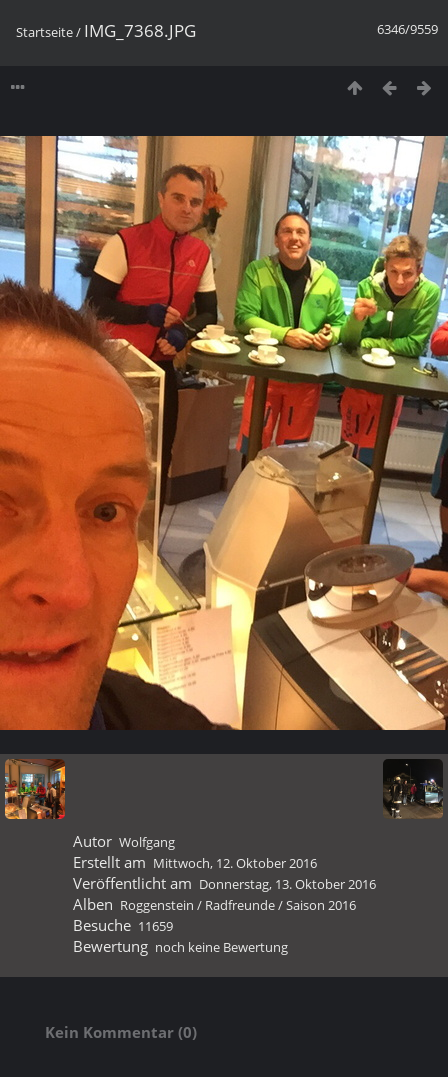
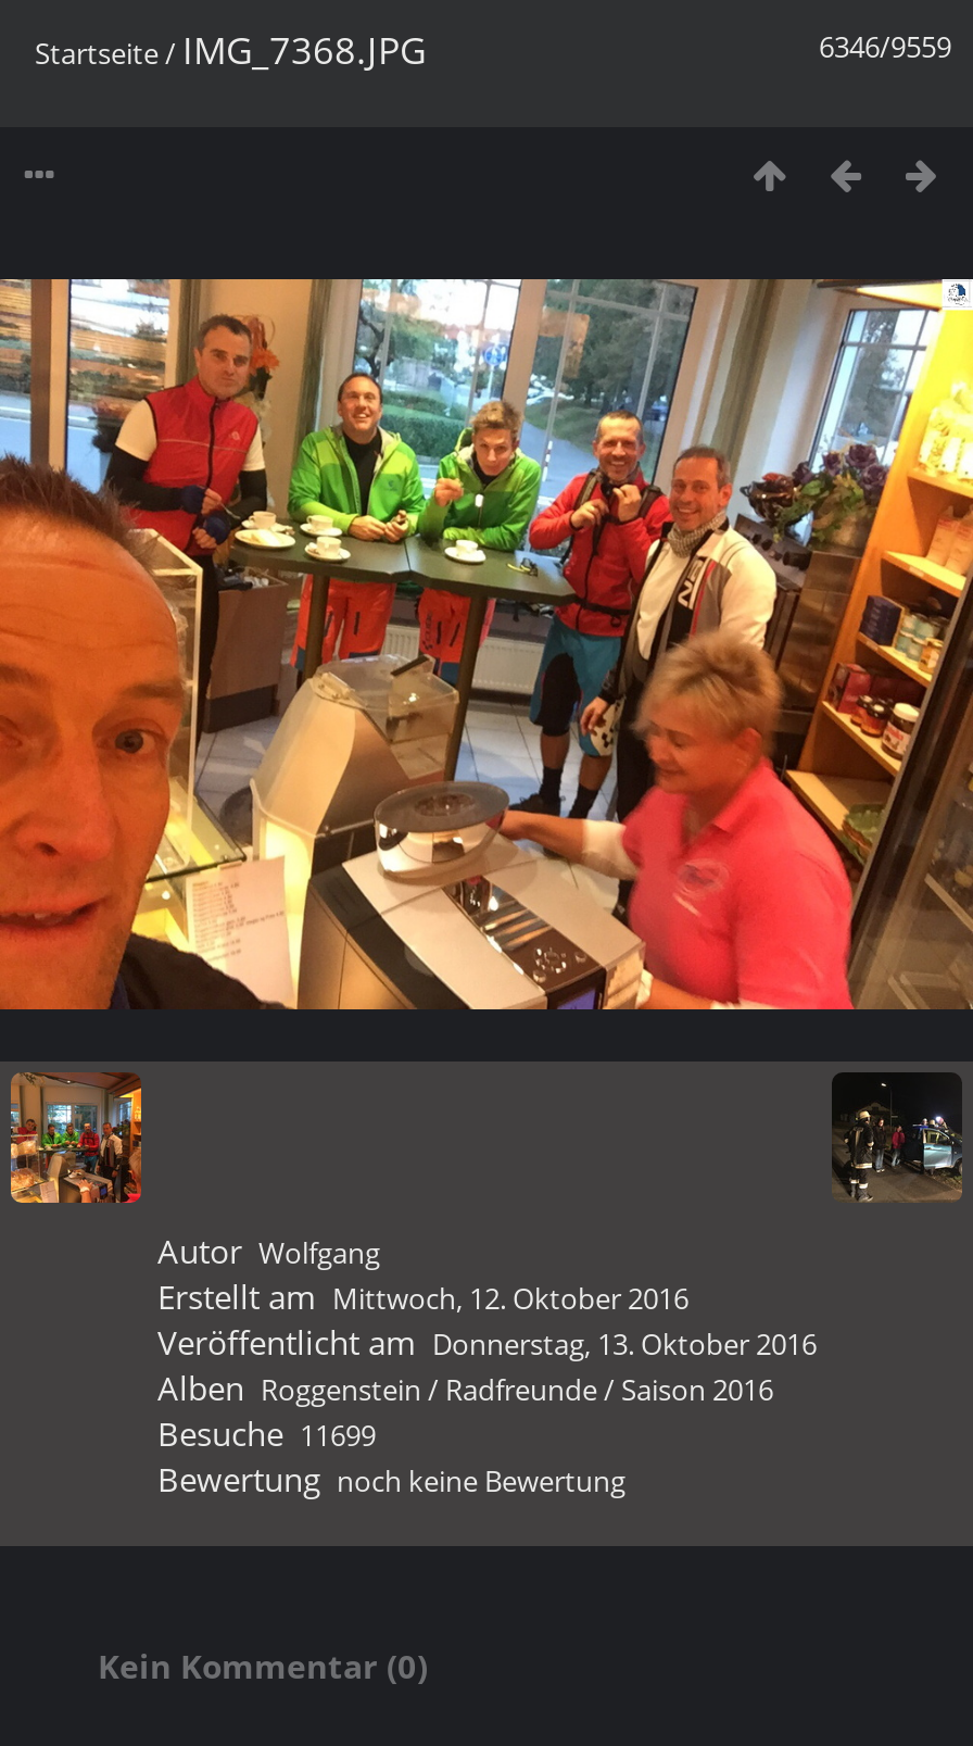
[3,135,445,731] [image] -> [7,277,966,1012] [image]
[72,915,173,935] Besuche 11659 -> [157,1411,376,1455] Besuche 11699

